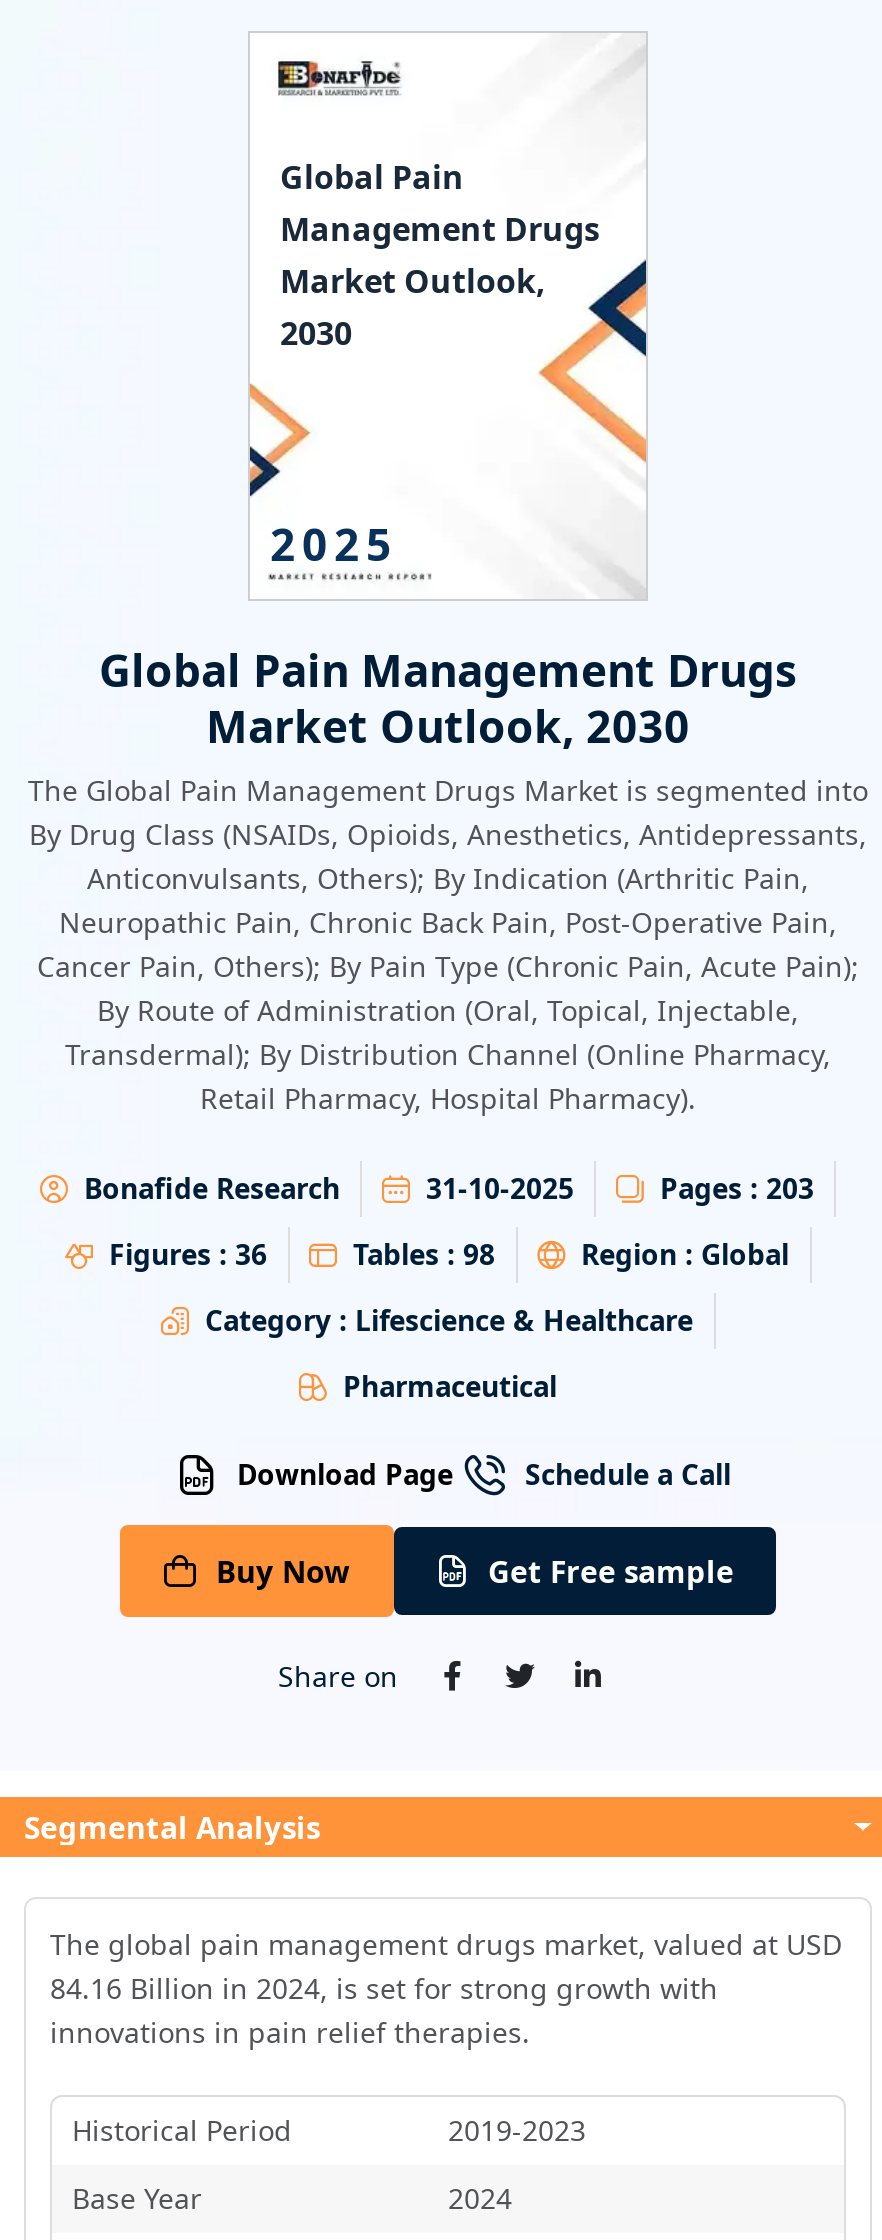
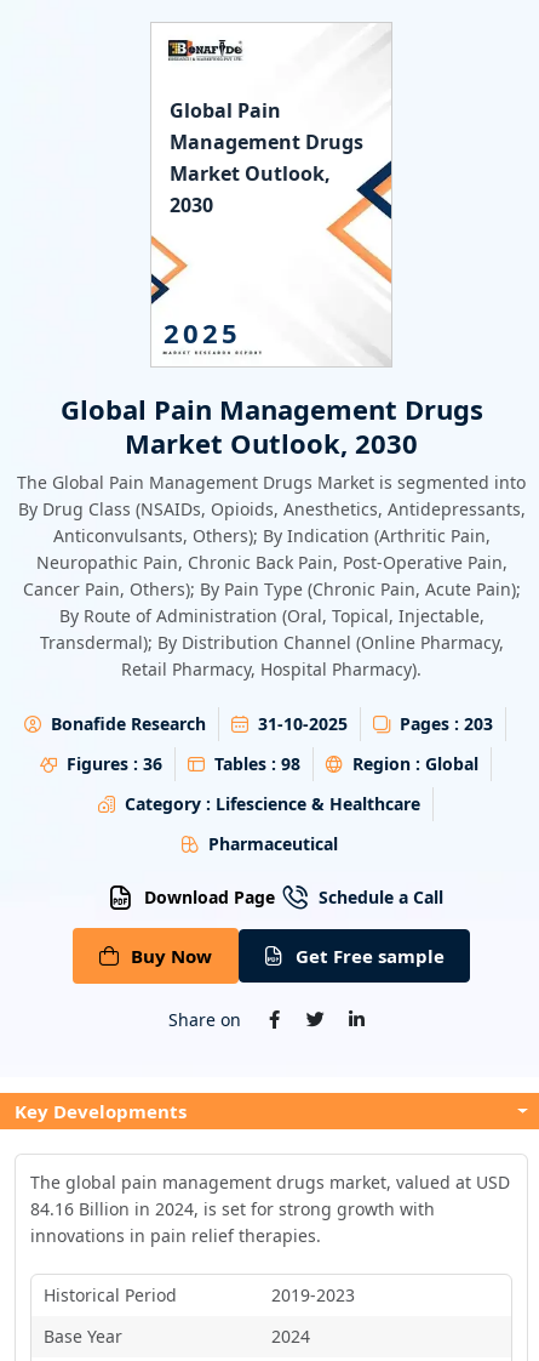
[24,1808,320,1848] Segmental Analysis -> [15,1099,187,1124] Key Developments

